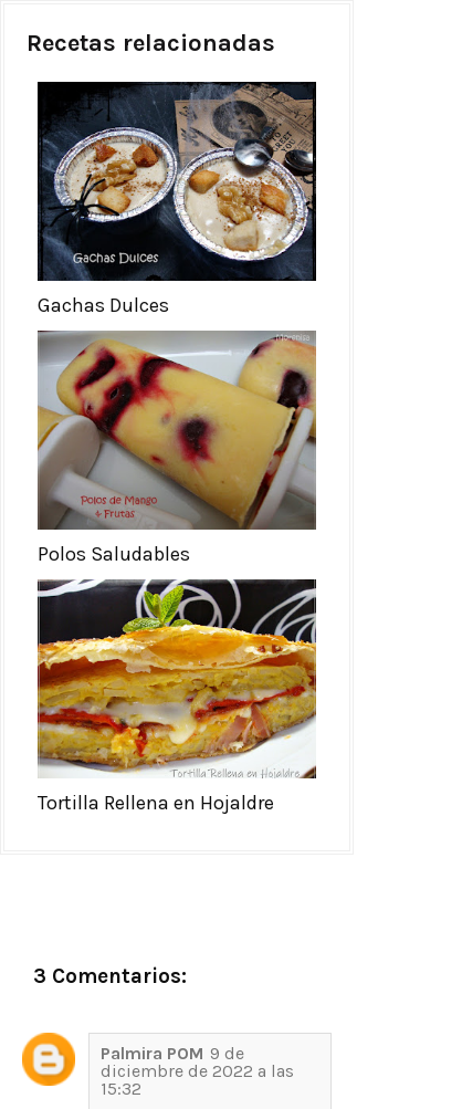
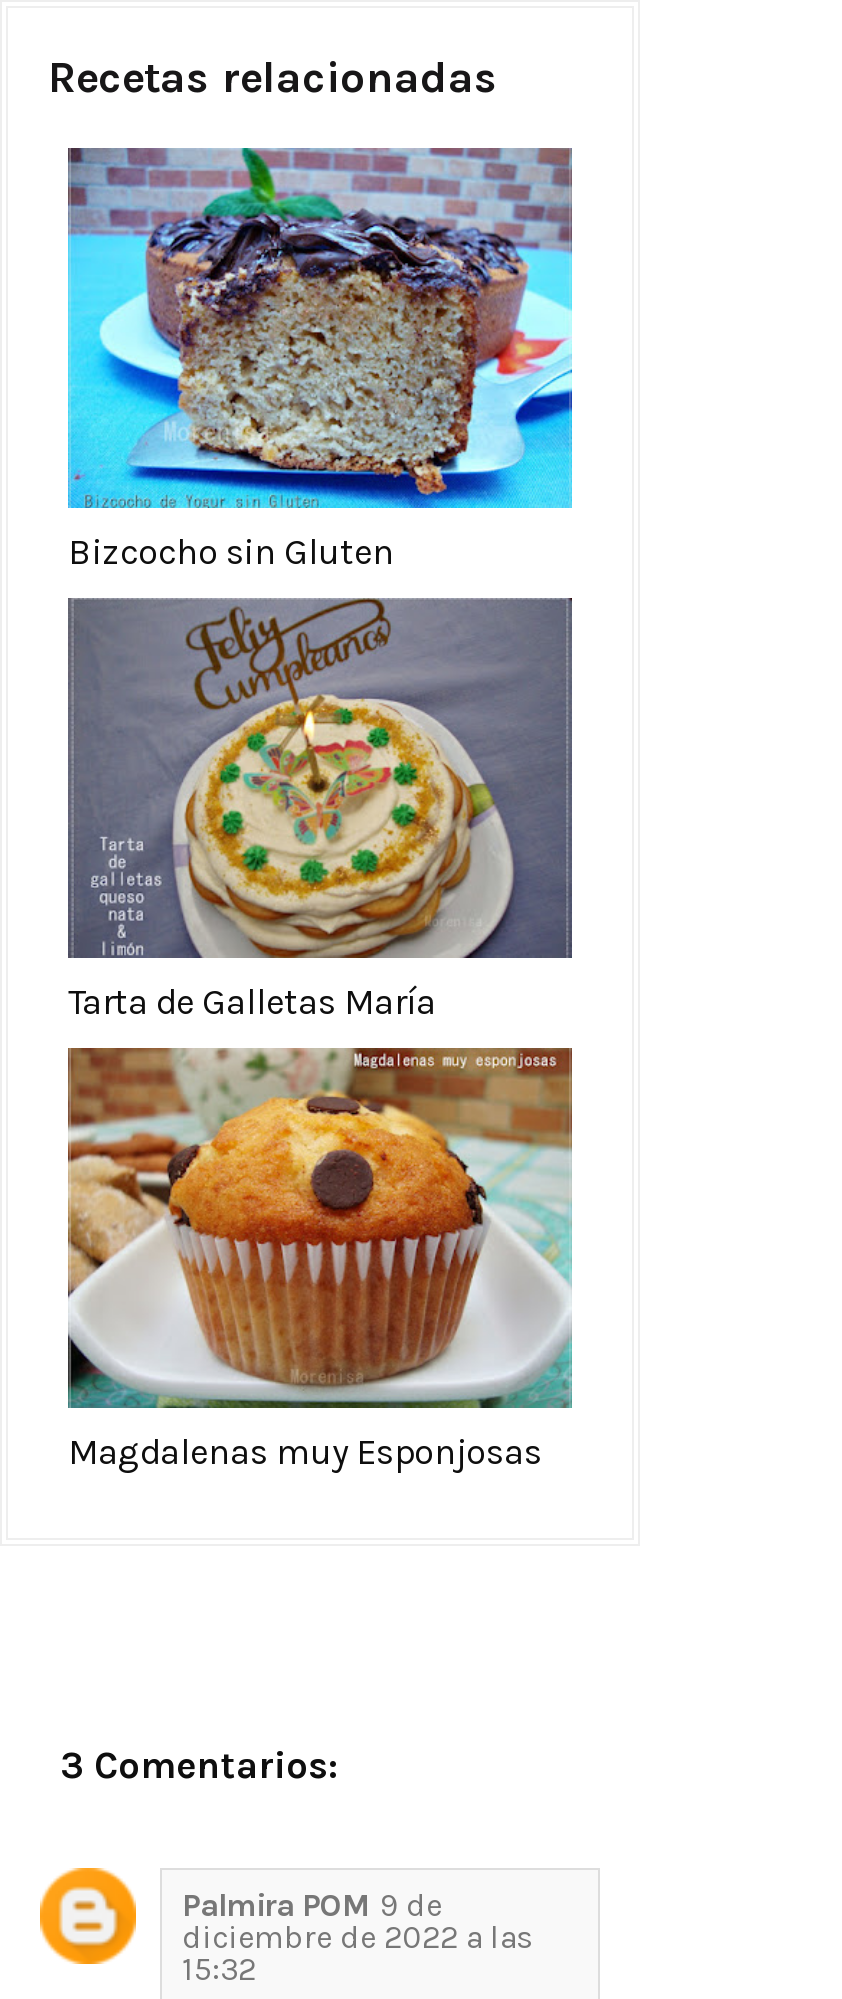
[36,81,317,318] [image] | Gachas Dulces -> [66,146,574,575] [image] | Bizcocho sin Gluten
[38,332,316,567] [image] | Polos Saludables -> [68,598,574,1025] [image] | Tarta de Galletas María
[36,578,317,815] [image] | Tortilla Rellena en Hojaldre -> [66,1046,574,1475] [image] | Magdalenas muy Esponjosas

